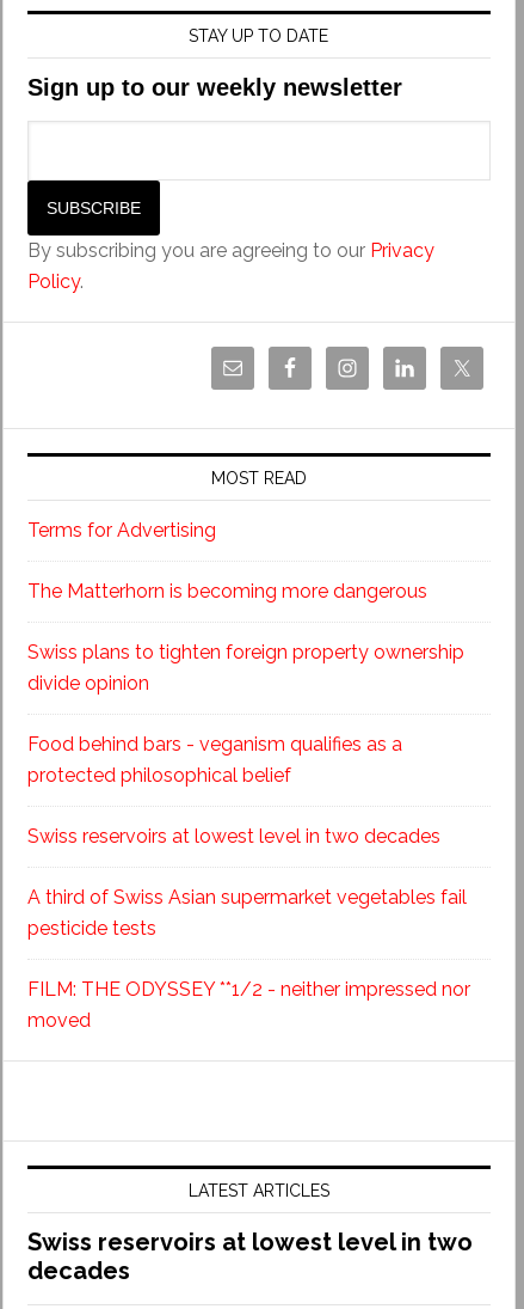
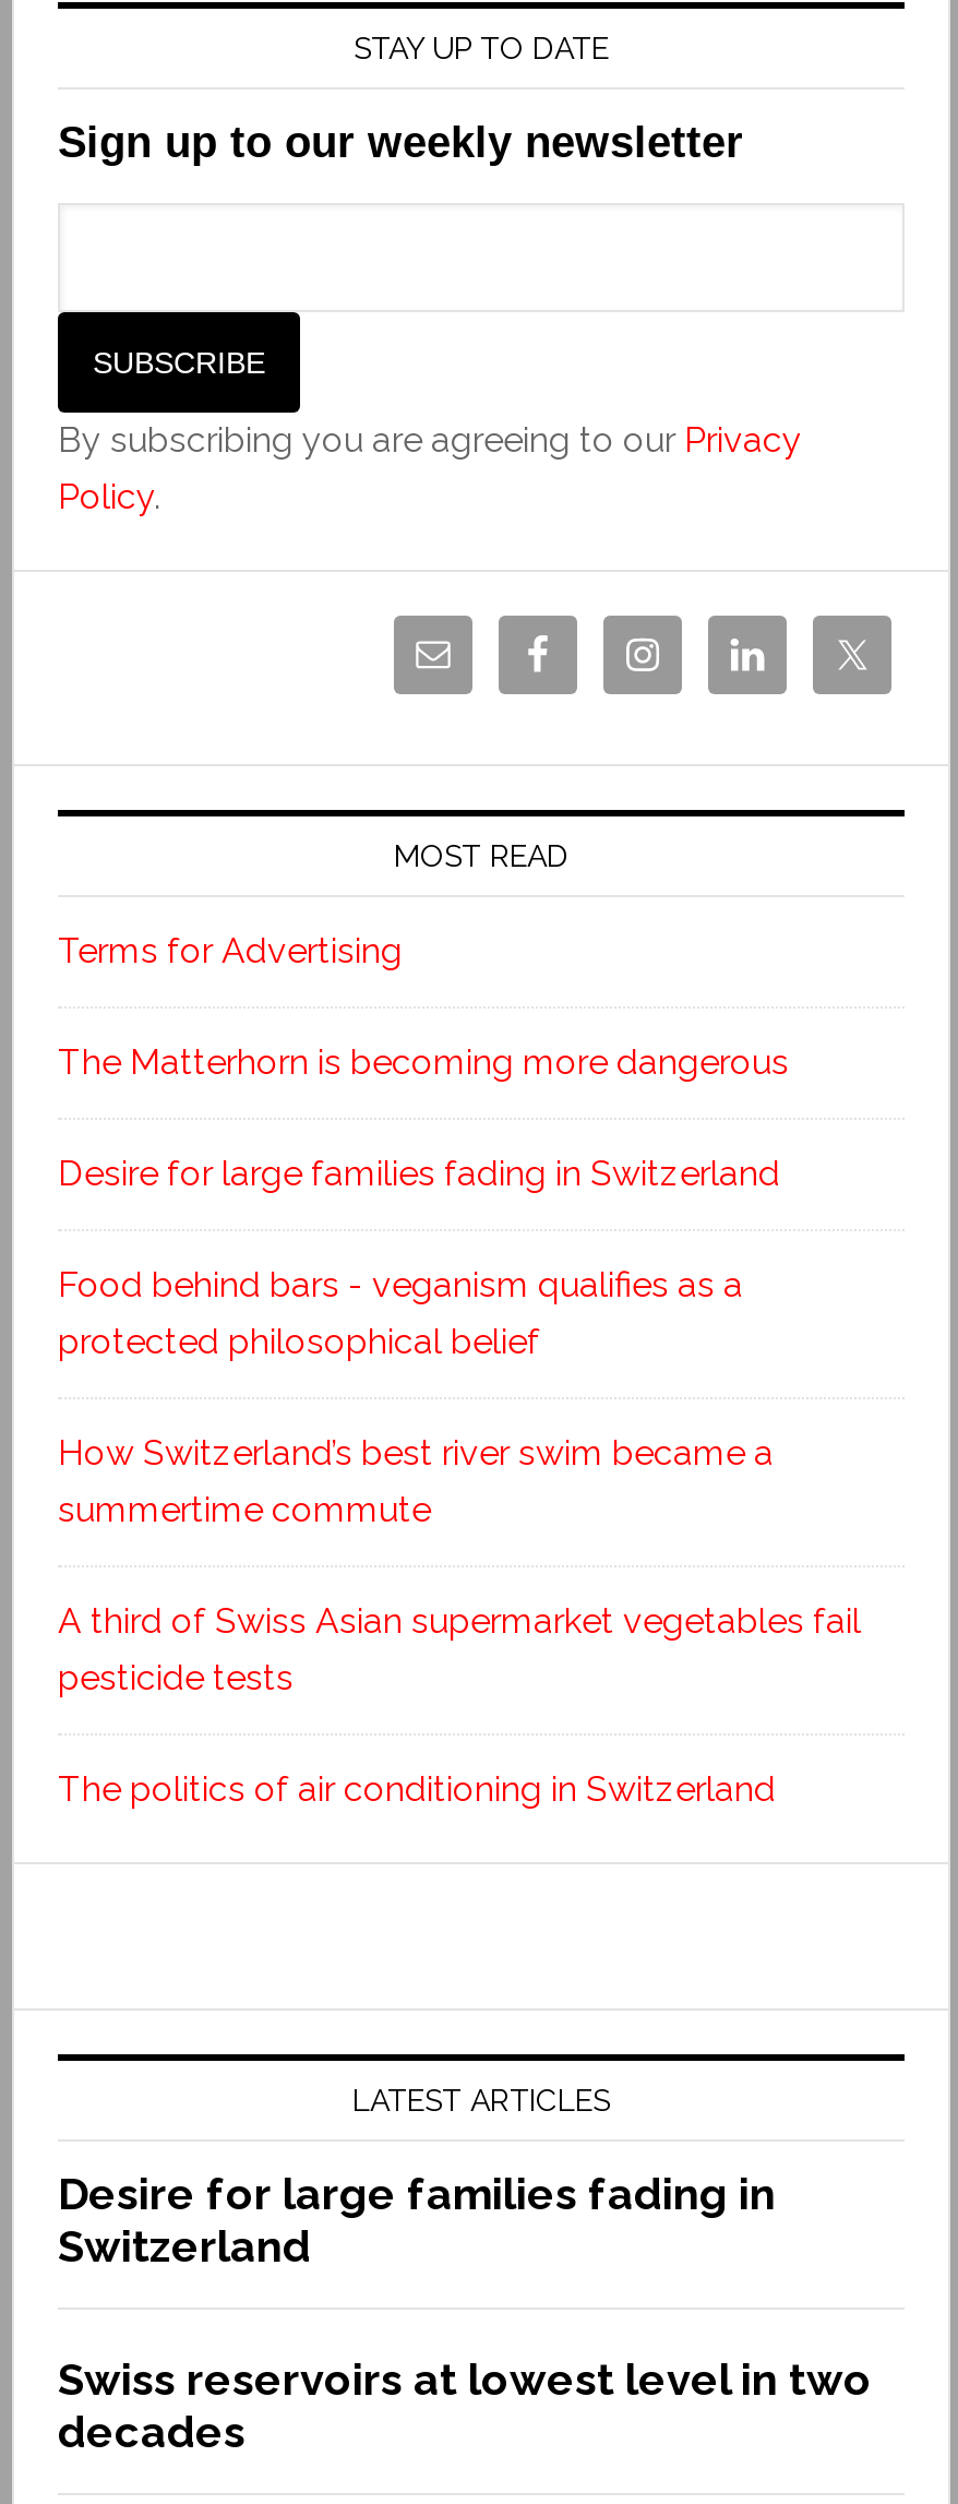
[27,641,464,694] Swiss plans to tighten foreign property ownership | divide opinion -> [58,1152,780,1194] Desire for large families fading in Switzerland
moved [27,733,402,786] -> [58,1264,743,1362]: Food behind bars - veganism qualifies as a | protected philosophical belief
[27,825,440,847] Swiss reservoirs at lowest level in two decades -> [58,1432,774,1530] How Switzerland’s best river swim became a | summertime commute
[27,978,470,1031] FILM: THE ODYSSEY **1/2 - neither impressed nor | moved -> [58,1768,776,1809] The politics of air conditioning in Switzerland
moved [189,1181,329,1200] -> [352,2082,610,2117]: LATEST ARTICLES
none -> [58,2167,776,2272] Desire for large families fading in | Switzerland

